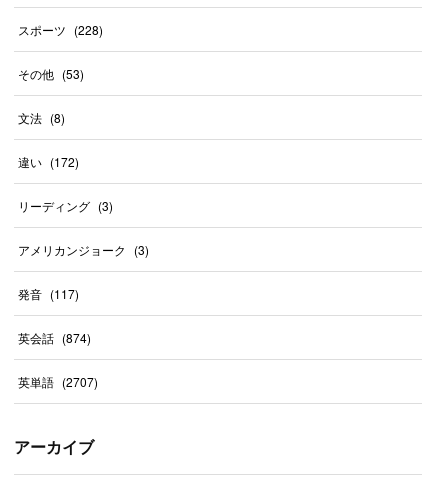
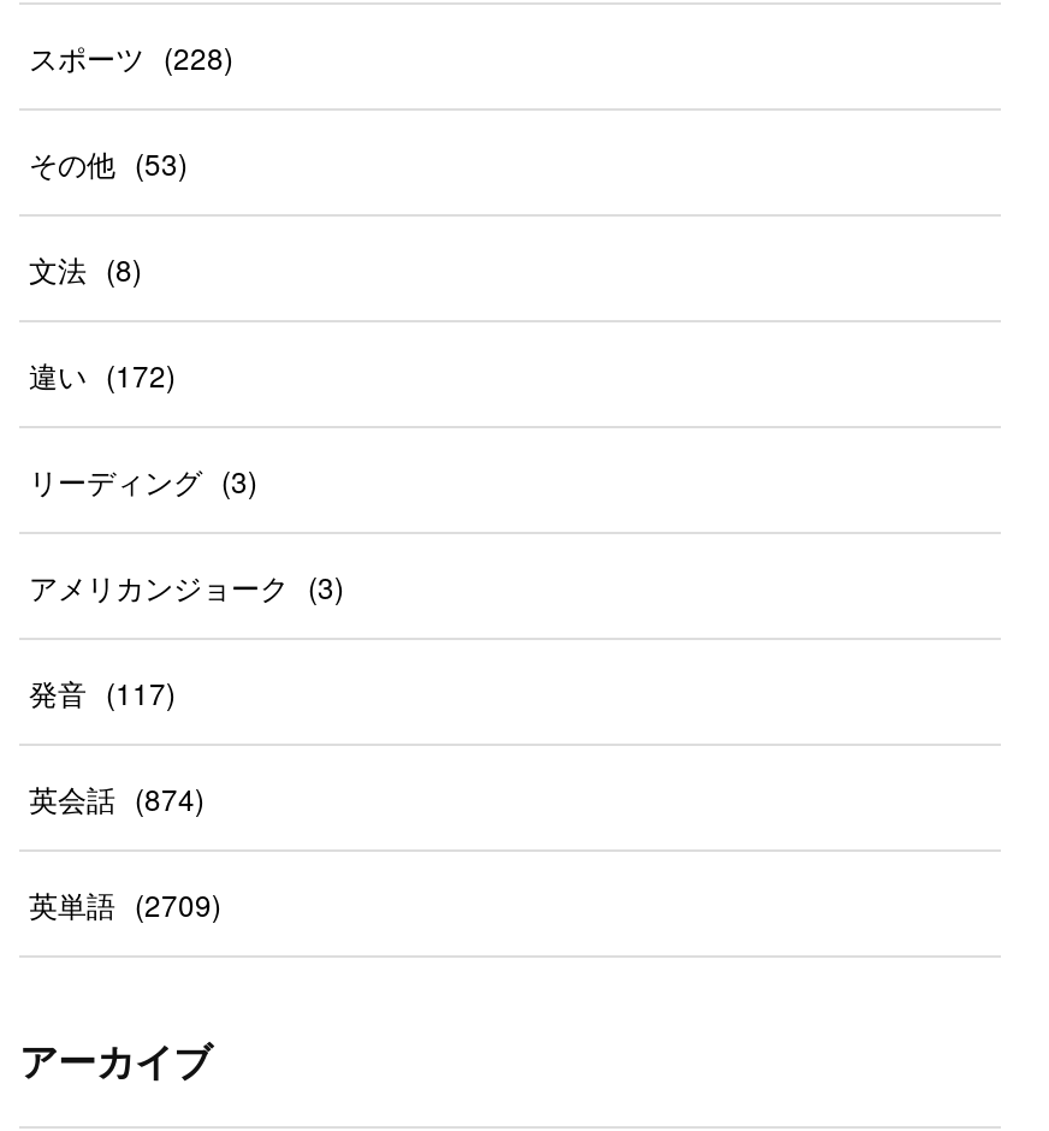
[18,373,98,390] 英単語 (2707) -> [29,883,221,924] 英単語 (2709)

